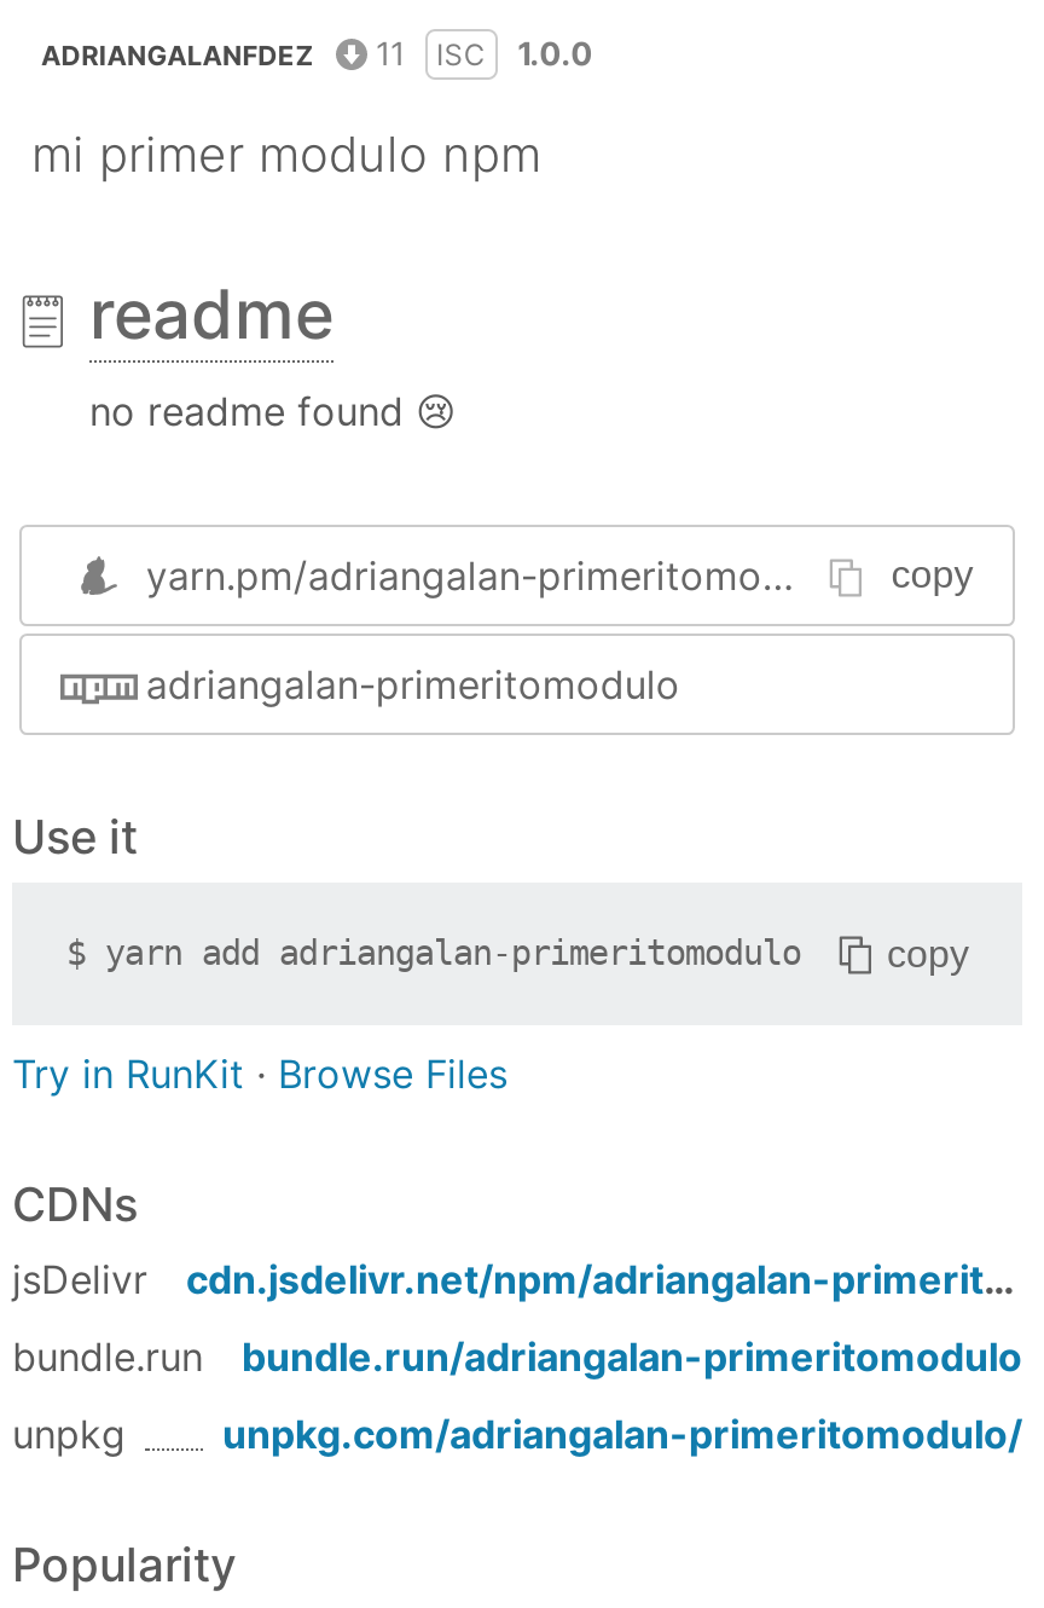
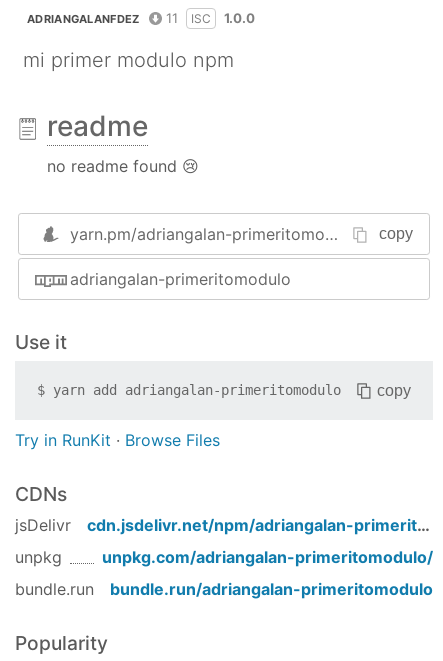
moved [12,1333,1022,1381] -> [15,579,433,599]: bundle.run | bundle.run/adriangalan-primeritomodulo
moved [12,1410,1022,1459] -> [15,547,433,567]: unpkg | unpkg.com/adriangalan-primeritomodulo/

